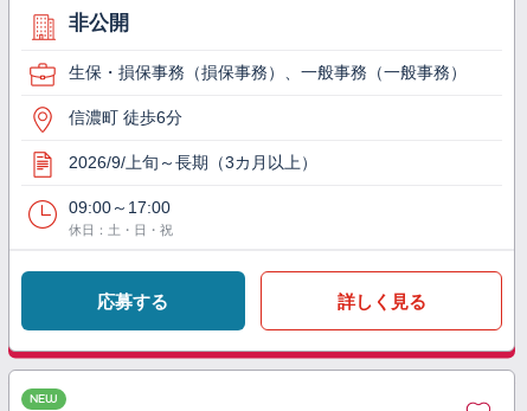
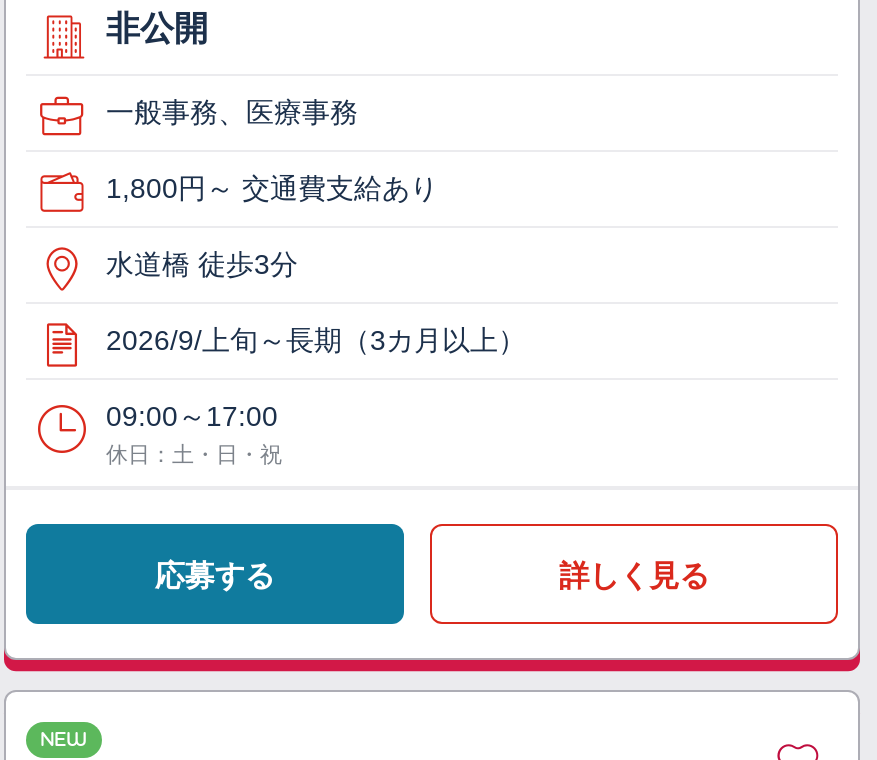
[69,63,467,127] 生保・損保事務（損保事務）、一般事務（一般事務） | 信濃町 徒歩6分 -> [106,97,438,281] 一般事務、医療事務 | 1,800円～ 交通費支給あり | 水道橋 徒歩3分

